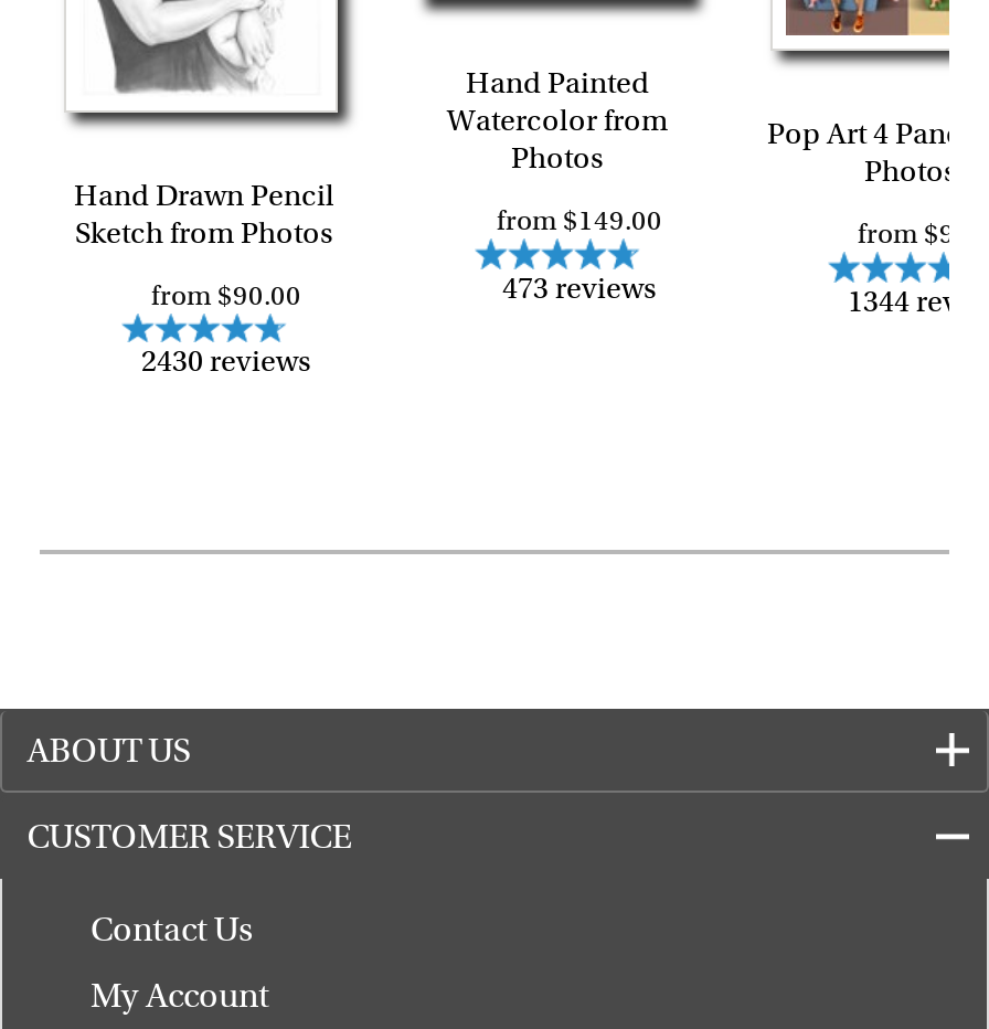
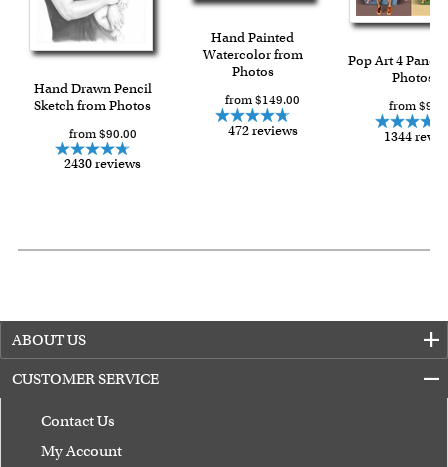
[502,270,657,307] 473 reviews -> [227,122,297,139] 472 reviews

